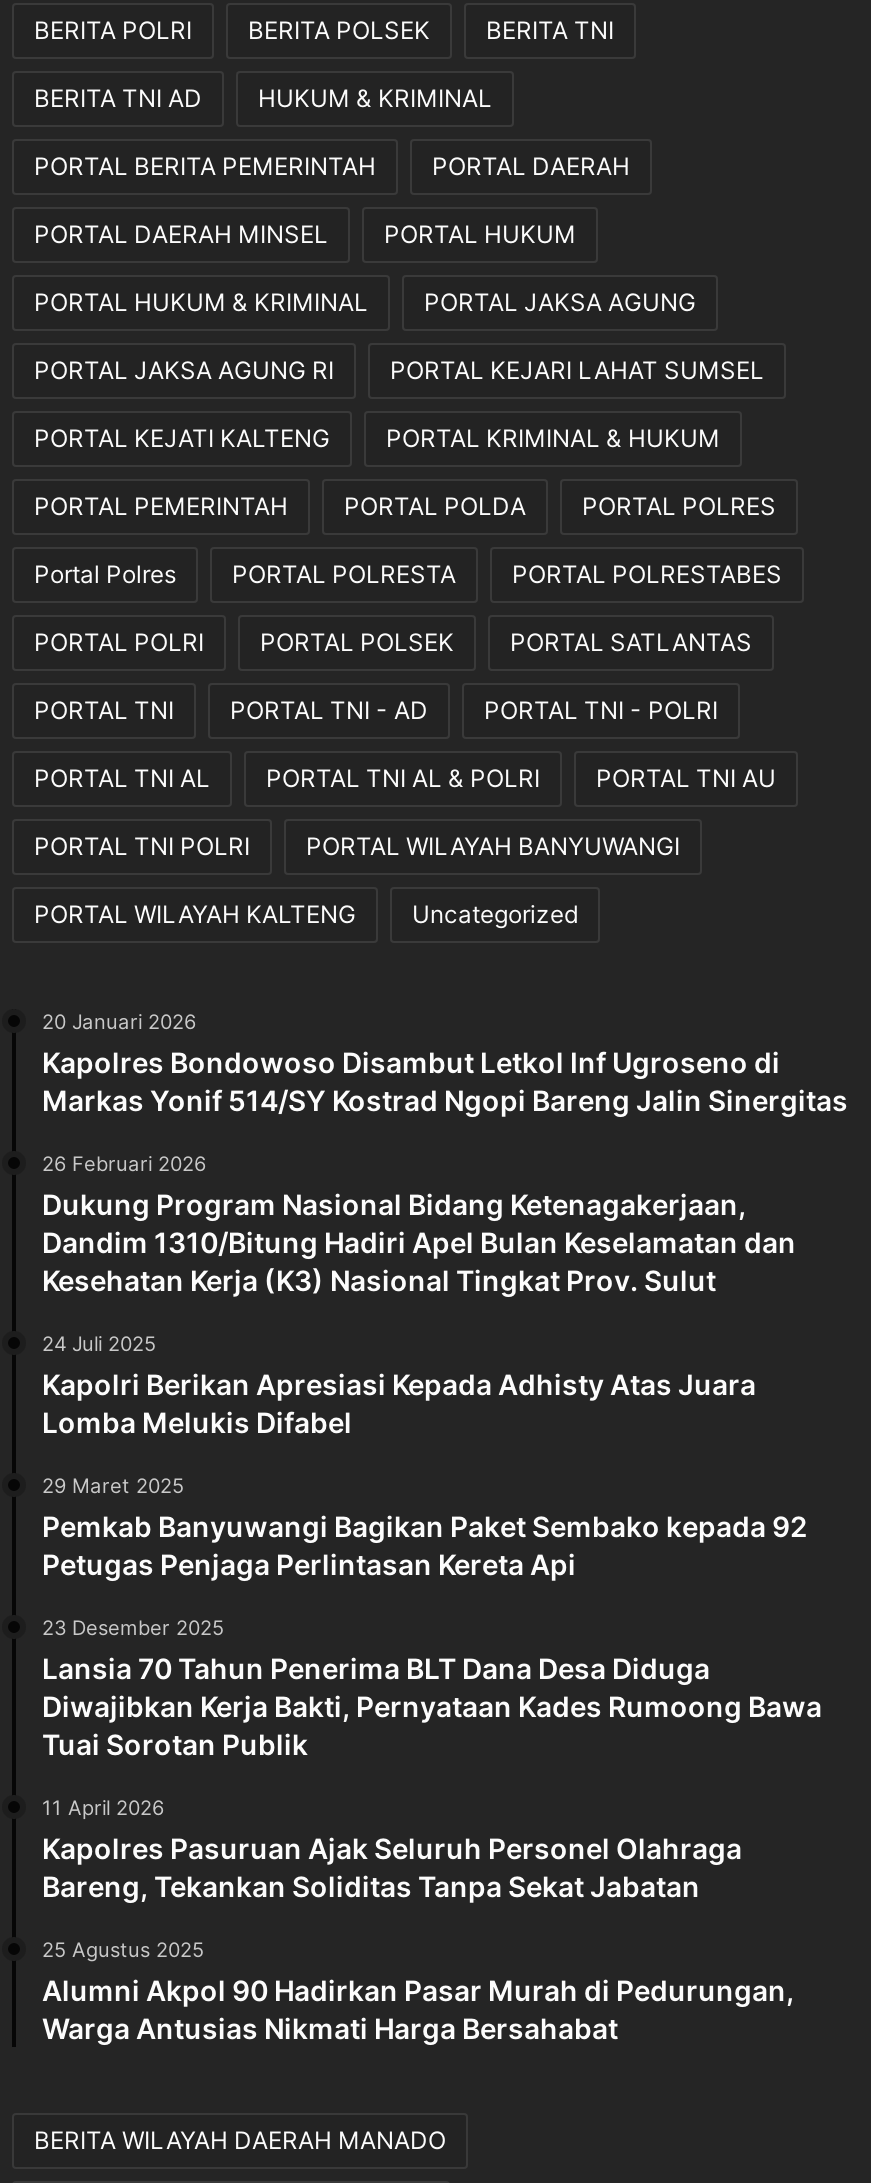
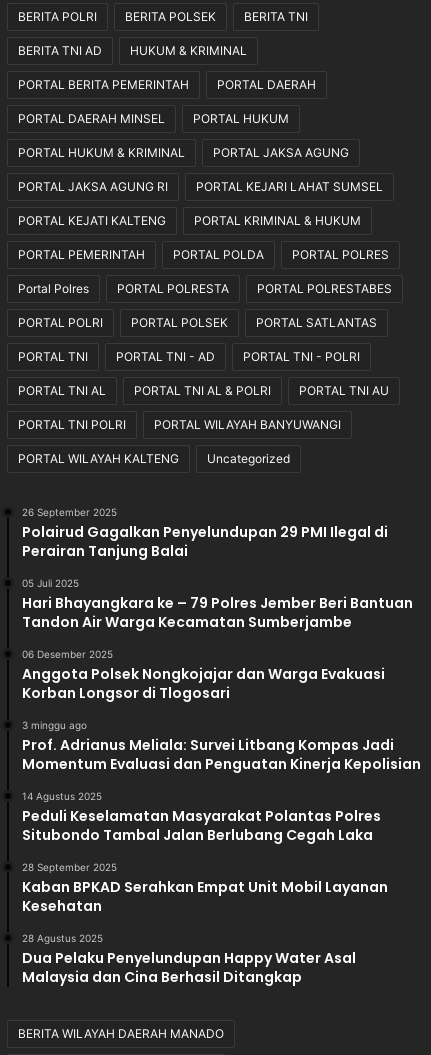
[42,1010,848,1118] 20 Januari 2026 | Kapolres Bondowoso Disambut Letkol Inf Ugroseno di | Markas Yonif 514/SY Kostrad Ngopi Bareng Jalin Sinergitas -> [22,506,388,561] 26 September 2025 | Polairud Gagalkan Penyelundupan 29 PMI Ilegal di | Perairan Tanjung Balai
[42,1152,796,1298] 26 Februari 2026 | Dukung Program Nasional Bidang Ketenagakerjaan, | Dandim 1310/Bitung Hadiri Apel Bulan Keselamatan dan | Kesehatan Kerja (K3) Nasional Tingkat Prov. Sulut -> [22,577,413,632] 05 Juli 2025 | Hari Bhayangkara ke – 79 Polres Jember Beri Bantuan | Tandon Air Warga Kecamatan Sumberjambe
[42,1332,756,1440] 24 Juli 2025 | Kapolri Berikan Apresiasi Kepada Adhisty Atas Juara | Lomba Melukis Difabel -> [22,648,385,703] 06 Desember 2025 | Anggota Polsek Nongkojajar dan Warga Evakuasi | Korban Longsor di Tlogosari
[42,1474,808,1582] 29 Maret 2025 | Pemkab Banyuwangi Bagikan Paket Sembako kepada 92 | Petugas Penjaga Perlintasan Kereta Api -> [22,719,421,774] 3 minggu ago | Prof. Adrianus Meliala: Survei Litbang Kompas Jadi | Momentum Evaluasi dan Penguatan Kinerja Kepolisian
[42,1616,822,1762] 23 Desember 2025 | Lansia 70 Tahun Penerima BLT Dana Desa Diduga | Diwajibkan Kerja Bakti, Pernyataan Kades Rumoong Bawa | Tuai Sorotan Publik -> [22,790,381,845] 14 Agustus 2025 | Peduli Keselamatan Masyarakat Polantas Polres | Situbondo Tambal Jalan Berlubang Cegah Laka
[42,1796,742,1904] 11 April 2026 | Kapolres Pasuruan Ajak Seluruh Personel Olahraga | Bareng, Tekankan Soliditas Tanpa Sekat Jabatan -> [22,861,388,916] 28 September 2025 | Kaban BPKAD Serahkan Empat Unit Mobil Layanan | Kesehatan
[42,1938,794,2046] 25 Agustus 2025 | Alumni Akpol 90 Hadirkan Pasar Murah di Pedurungan, | Warga Antusias Nikmati Harga Bersahabat -> [22,932,356,987] 28 Agustus 2025 | Dua Pelaku Penyelundupan Happy Water Asal | Malaysia dan Cina Berhasil Ditangkap

